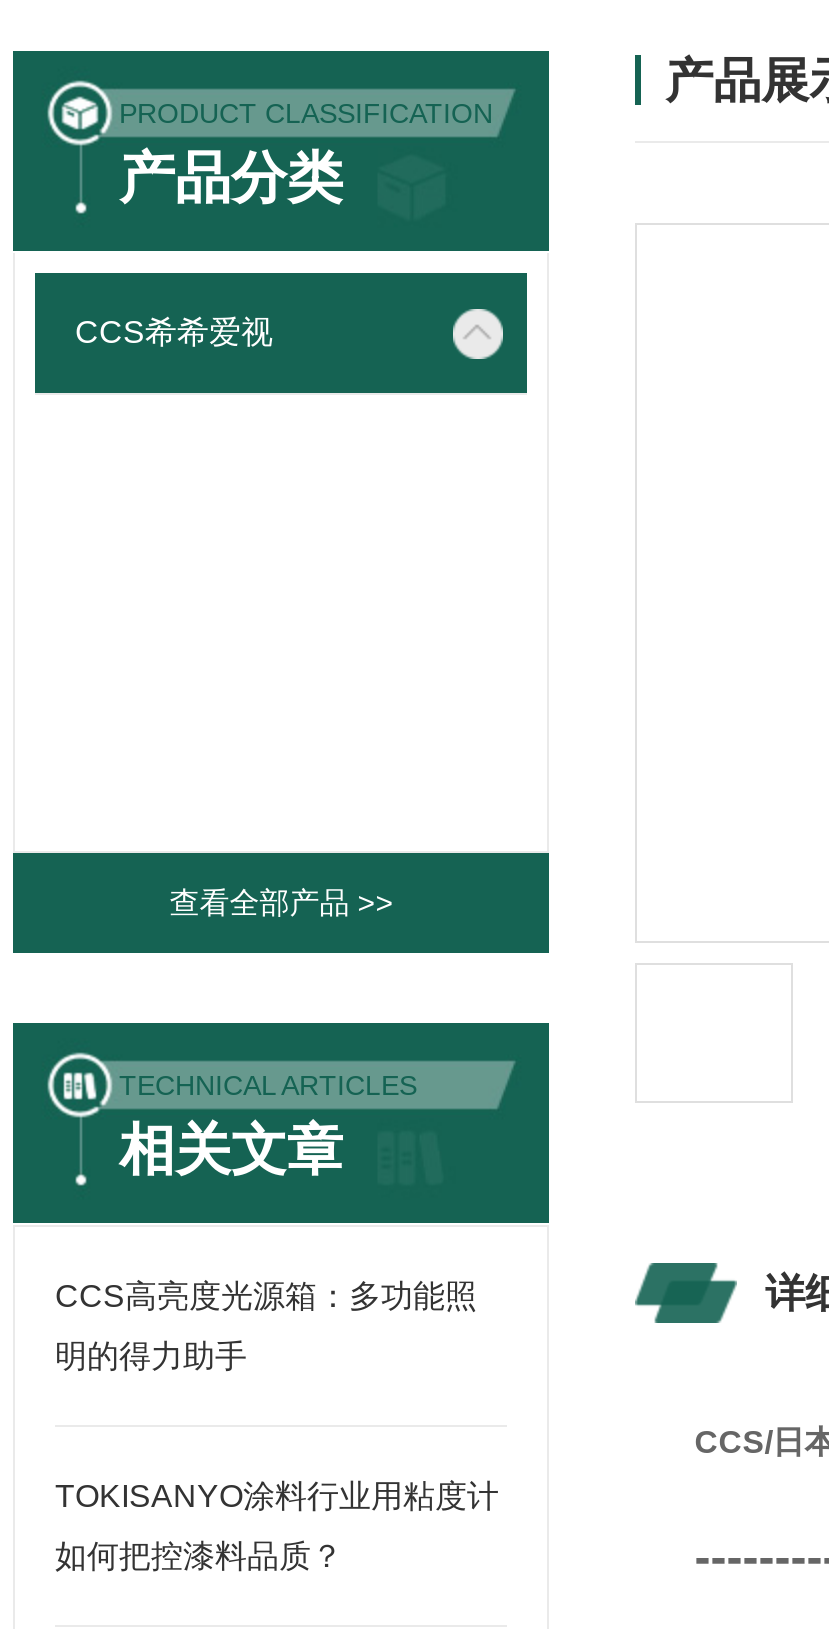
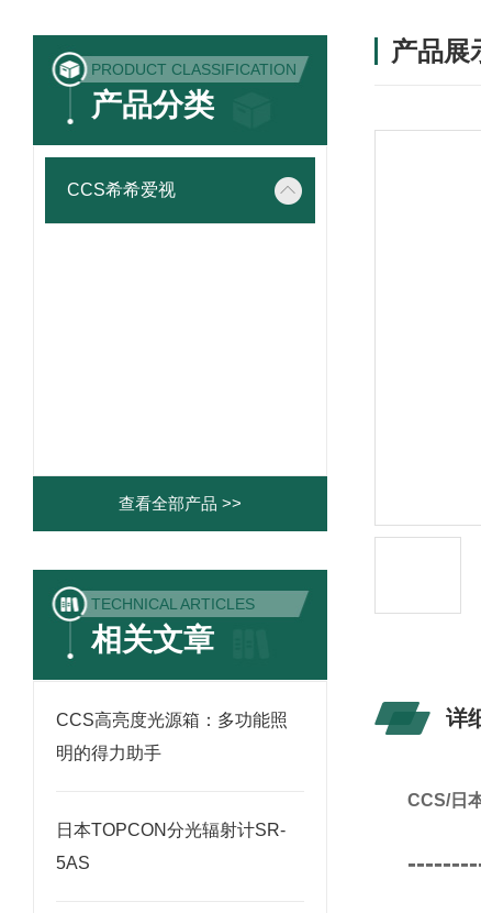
[55,1479,499,1513] TOKISANYO涂料行业用粘度计 -> [56,821,286,839] 日本TOPCON分光辐射计SR-
[55,1539,343,1573] 如何把控漆料品质？ -> [56,854,90,872] 5AS

